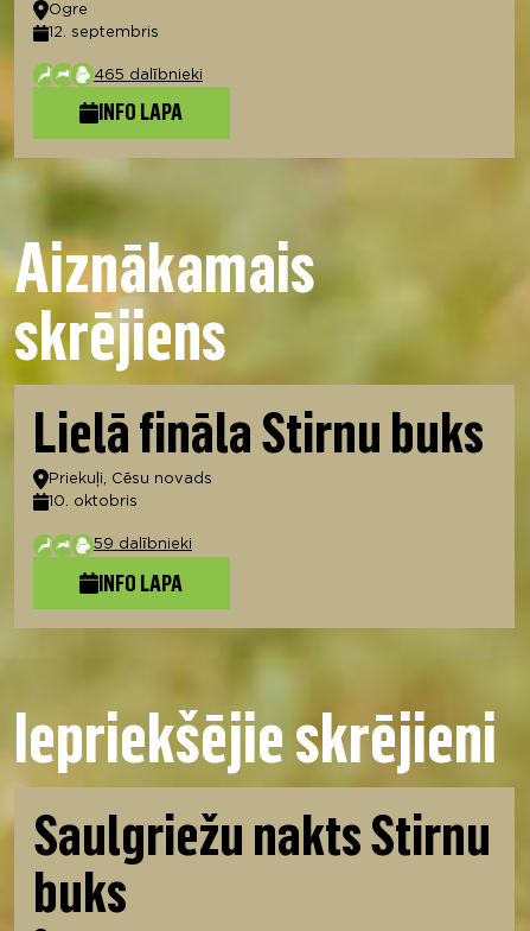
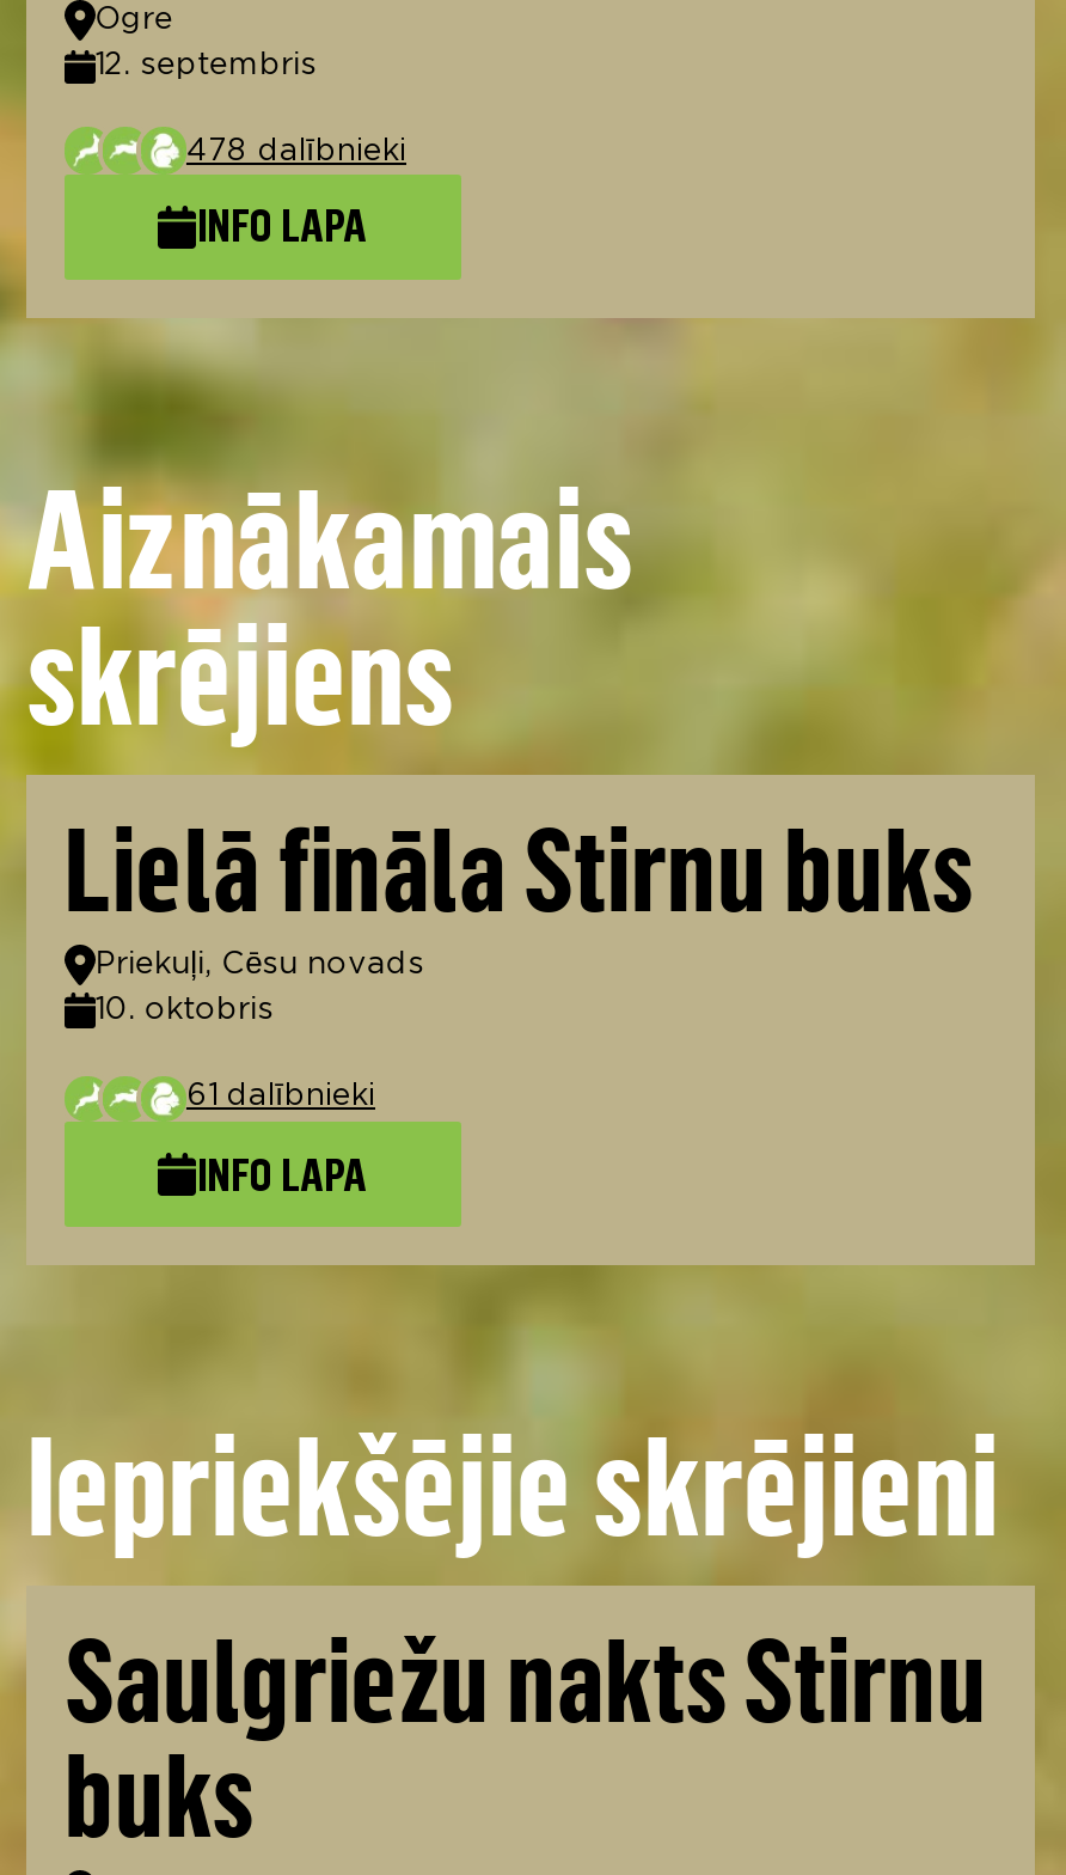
[94,68,203,81] 465 dalībnieki -> [186,138,406,164] 478 dalībnieki
[94,538,192,551] 59 dalībnieki -> [186,1083,375,1110] 61 dalībnieki

